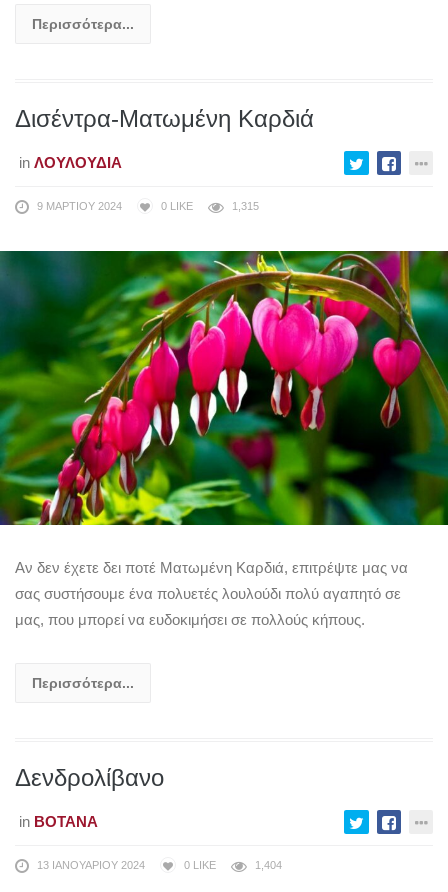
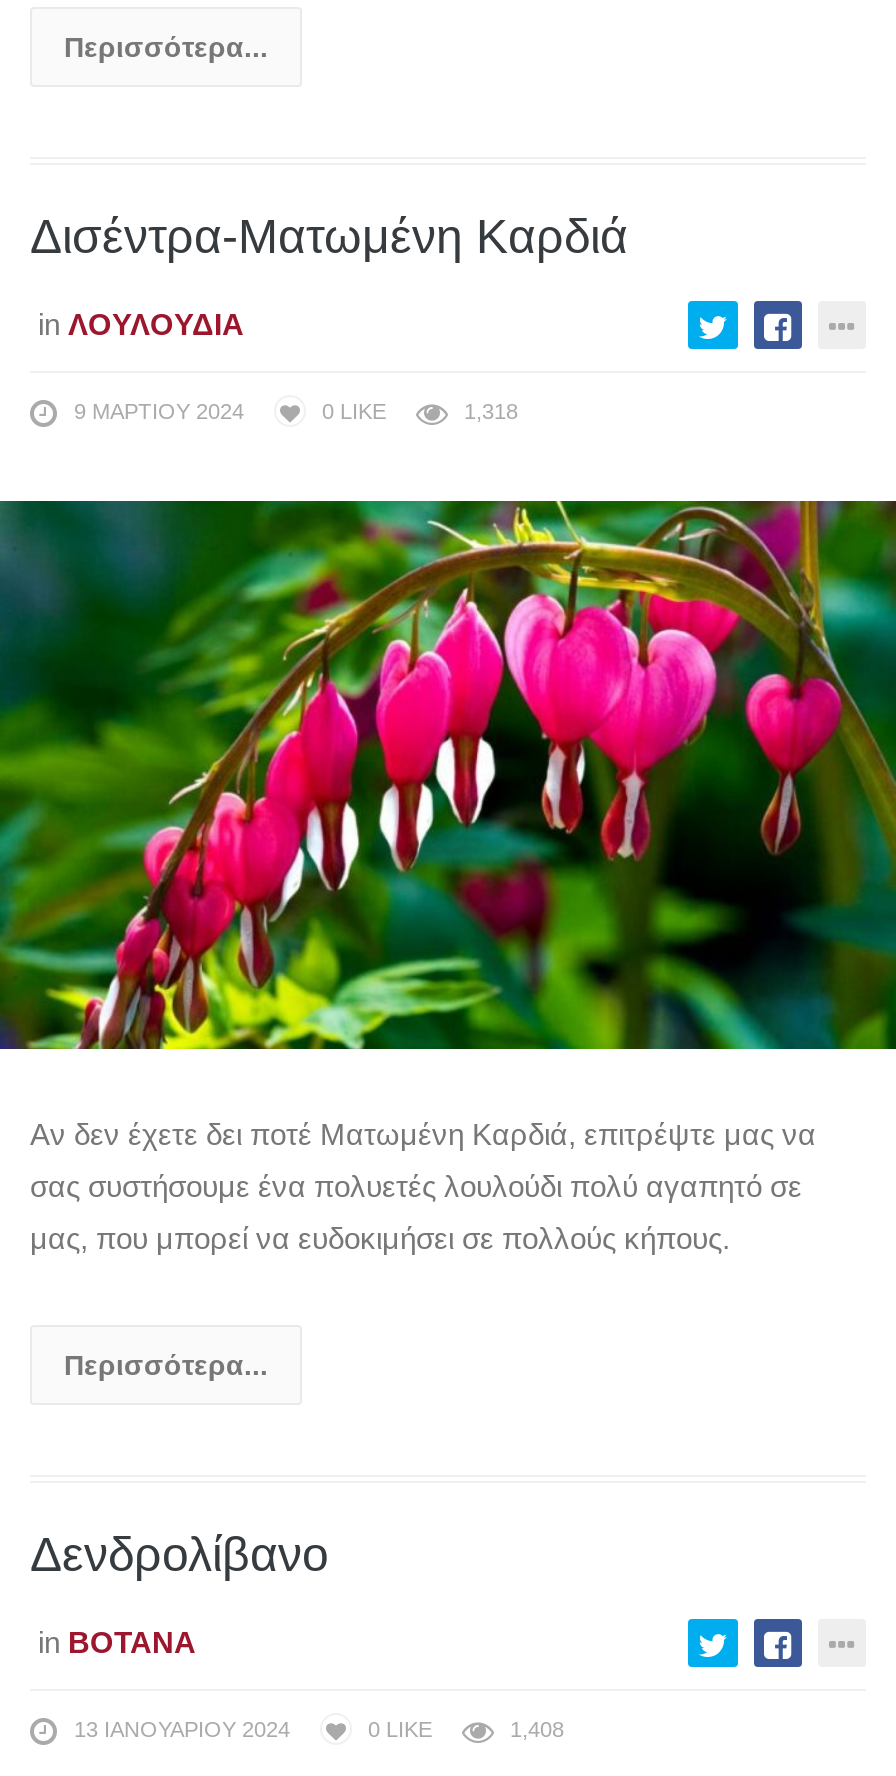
[229,200,259,212] 1,315 -> [458,399,518,423] 1,318
[252,859,282,871] 1,404 -> [504,1717,564,1741] 1,408

